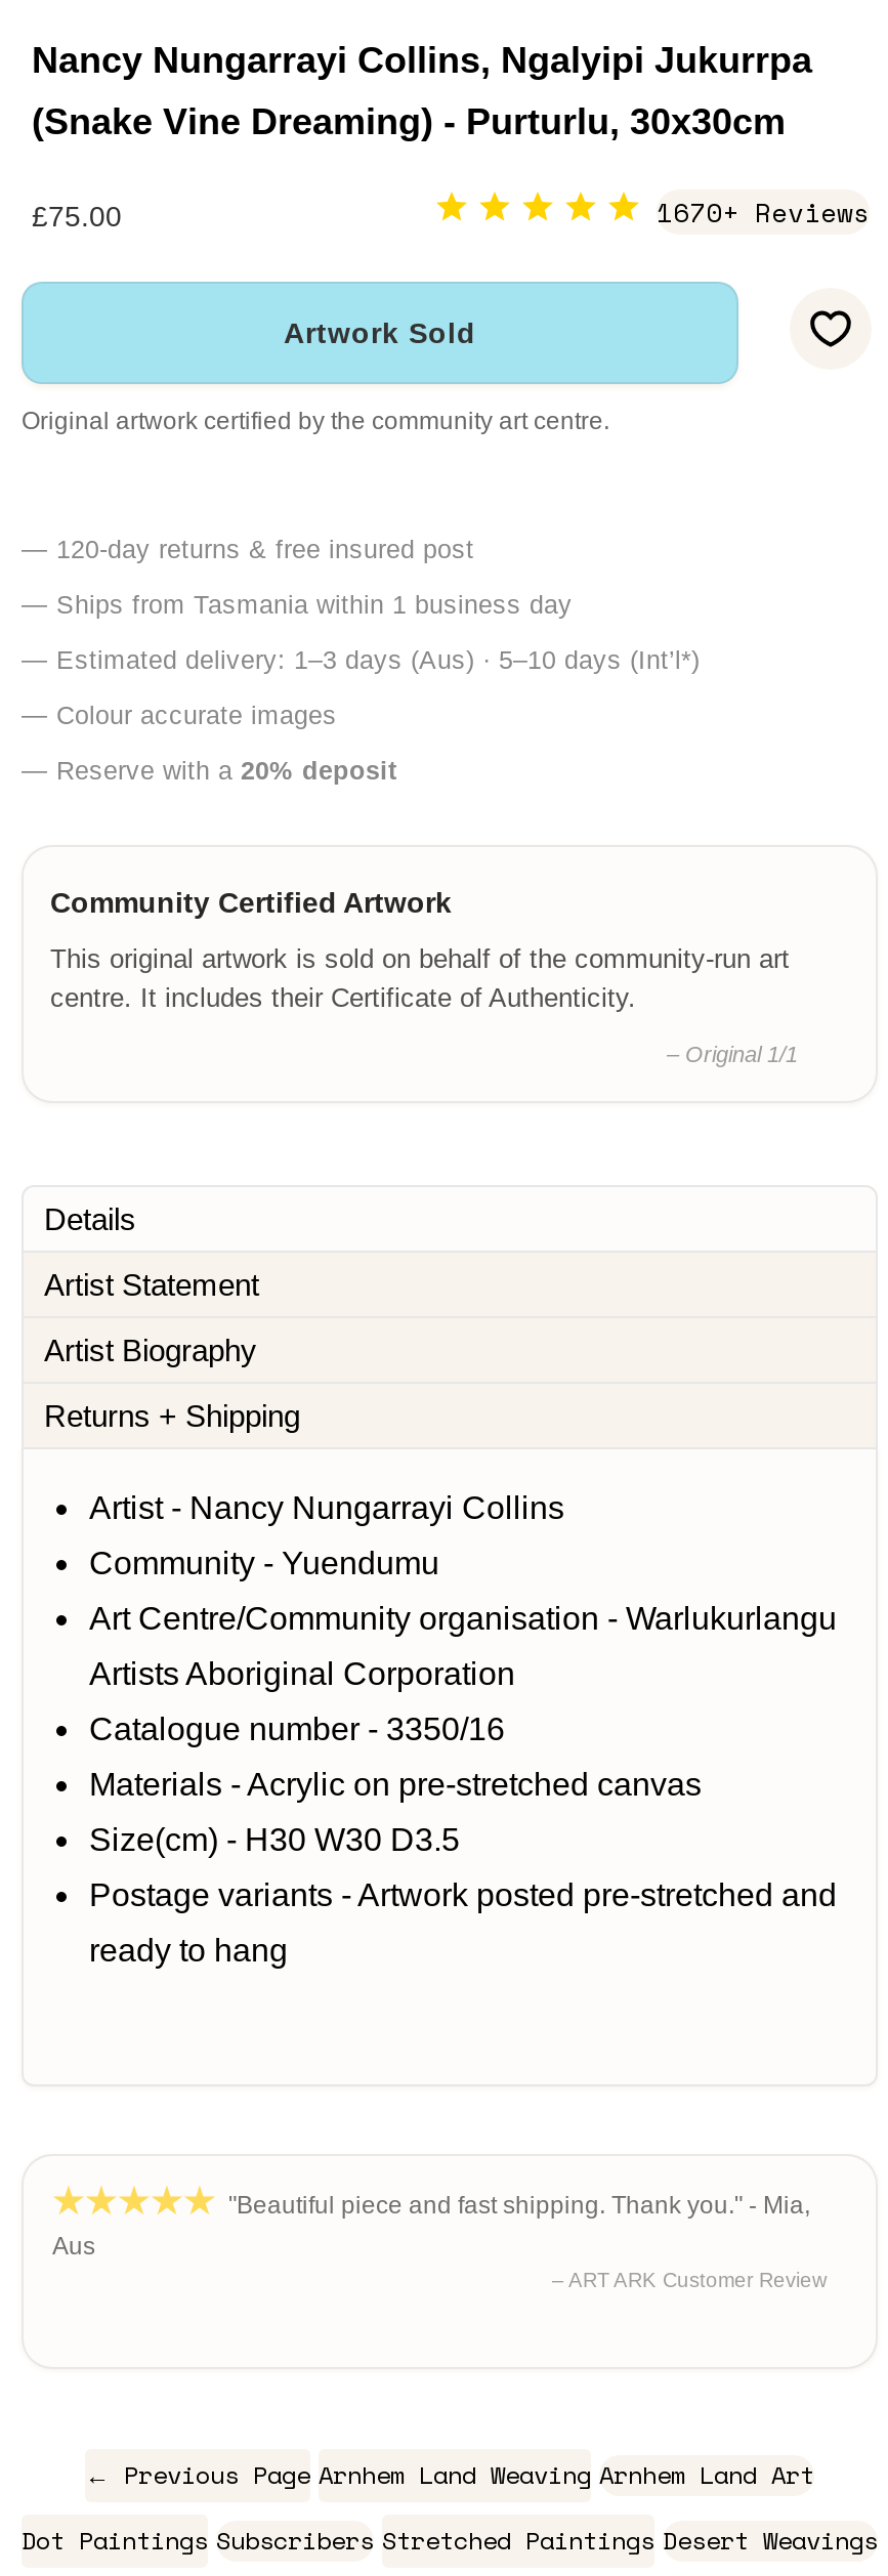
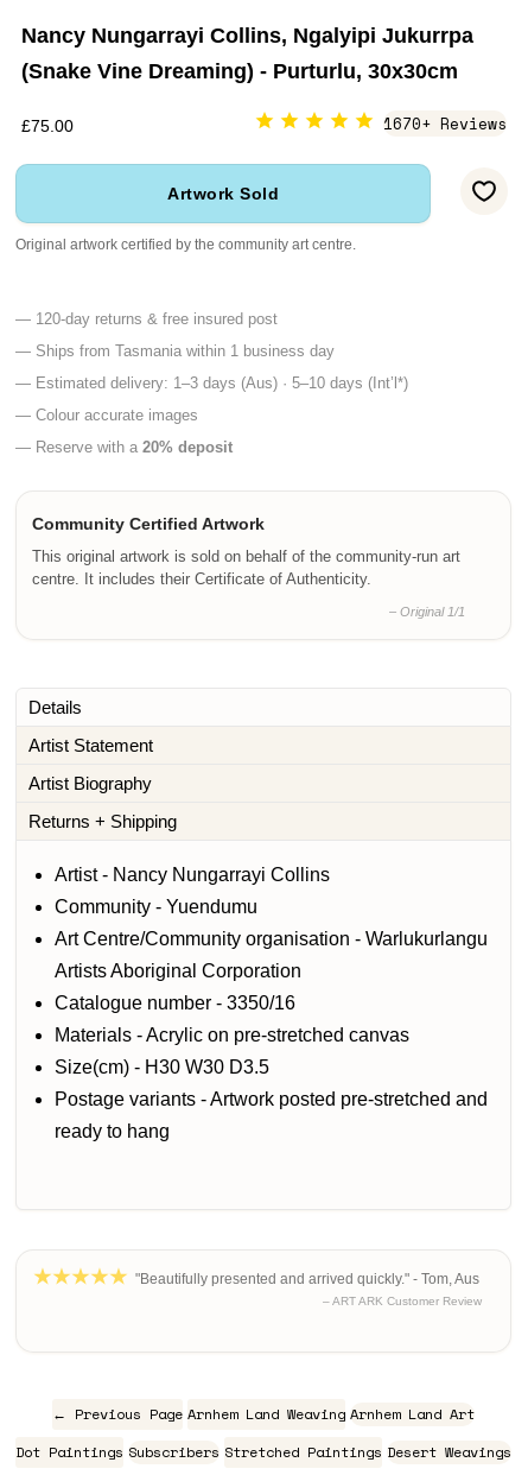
[52,2191,810,2261] "Beautiful piece and fast shipping. Thank you." - Mia, | Aus -> [135,1271,479,1287] "Beautifully presented and arrived quickly." - Tom, Aus

